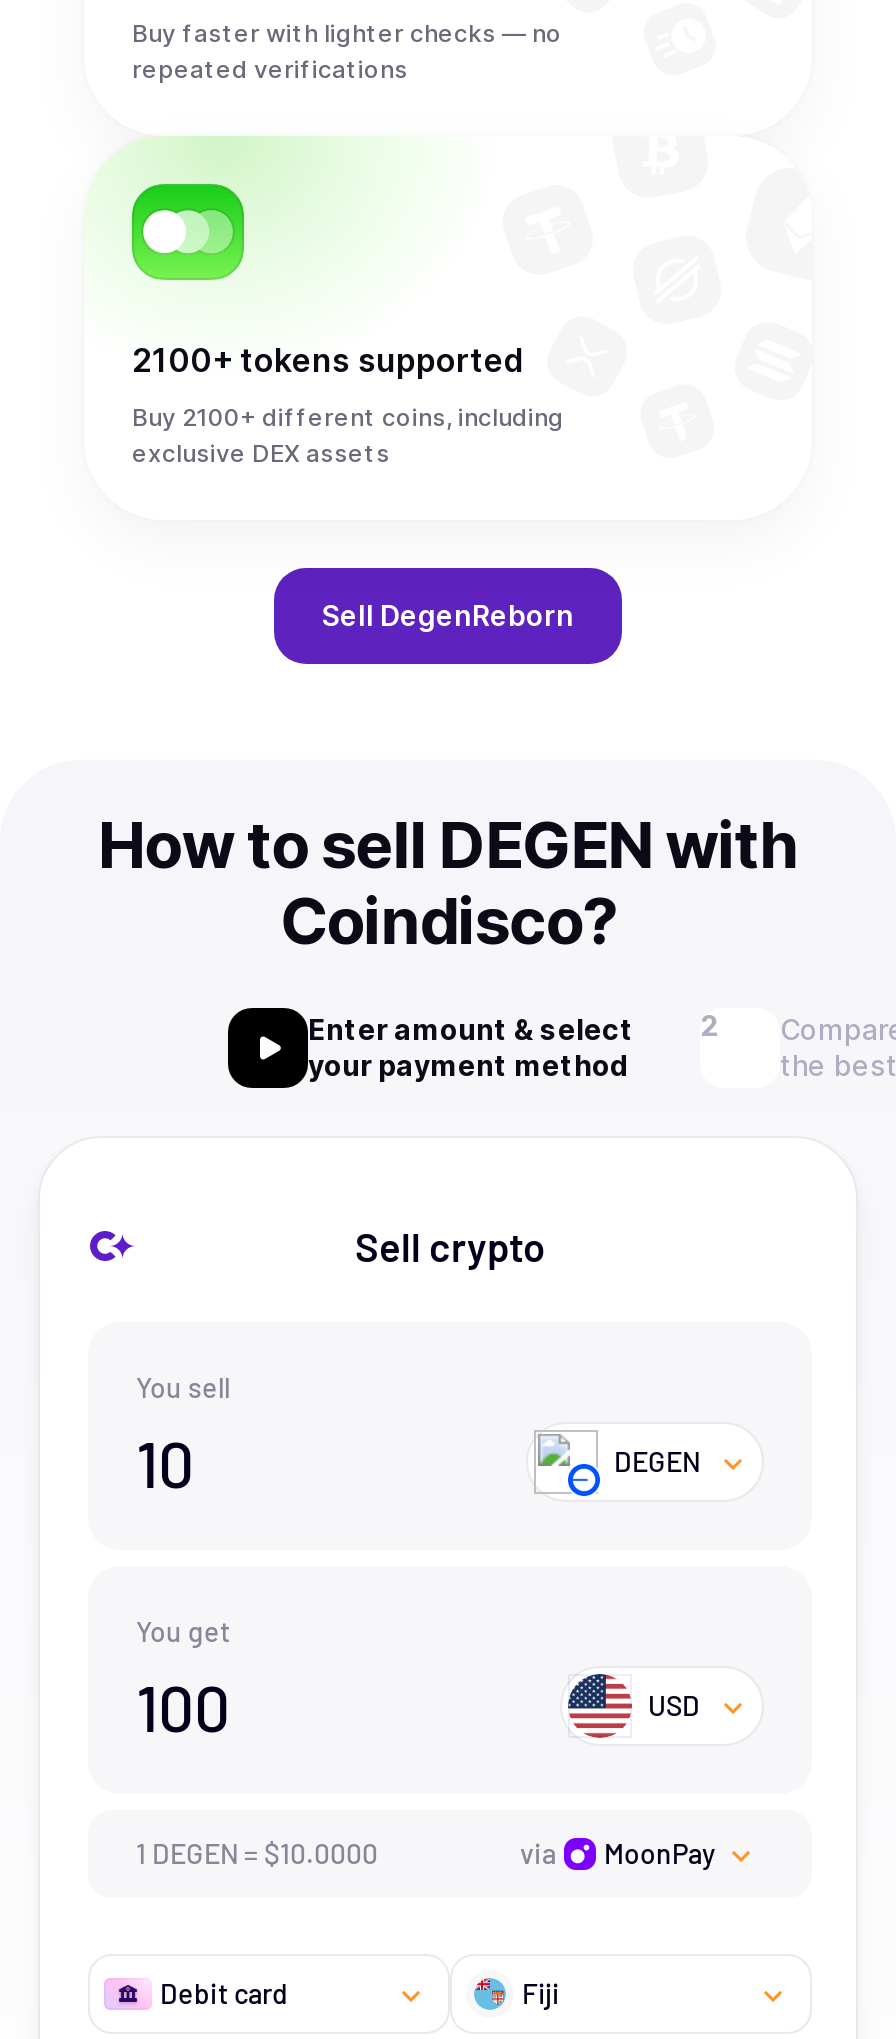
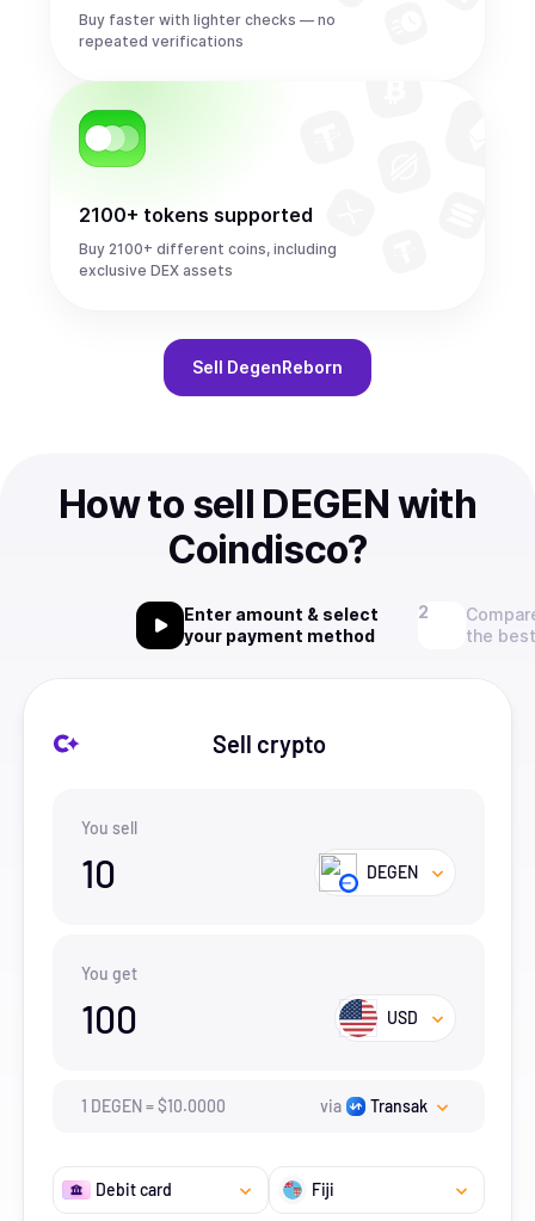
[604,1836,716,1870] MoonPay -> [370,1096,428,1116] Transak

